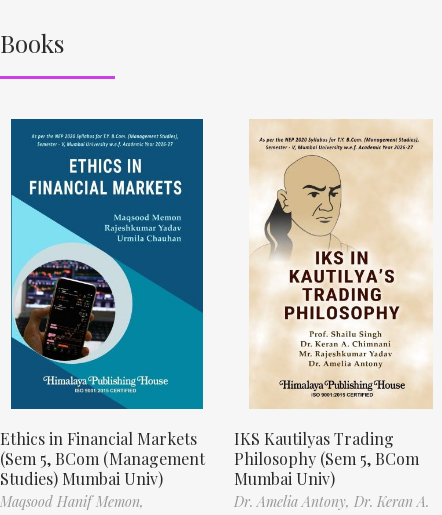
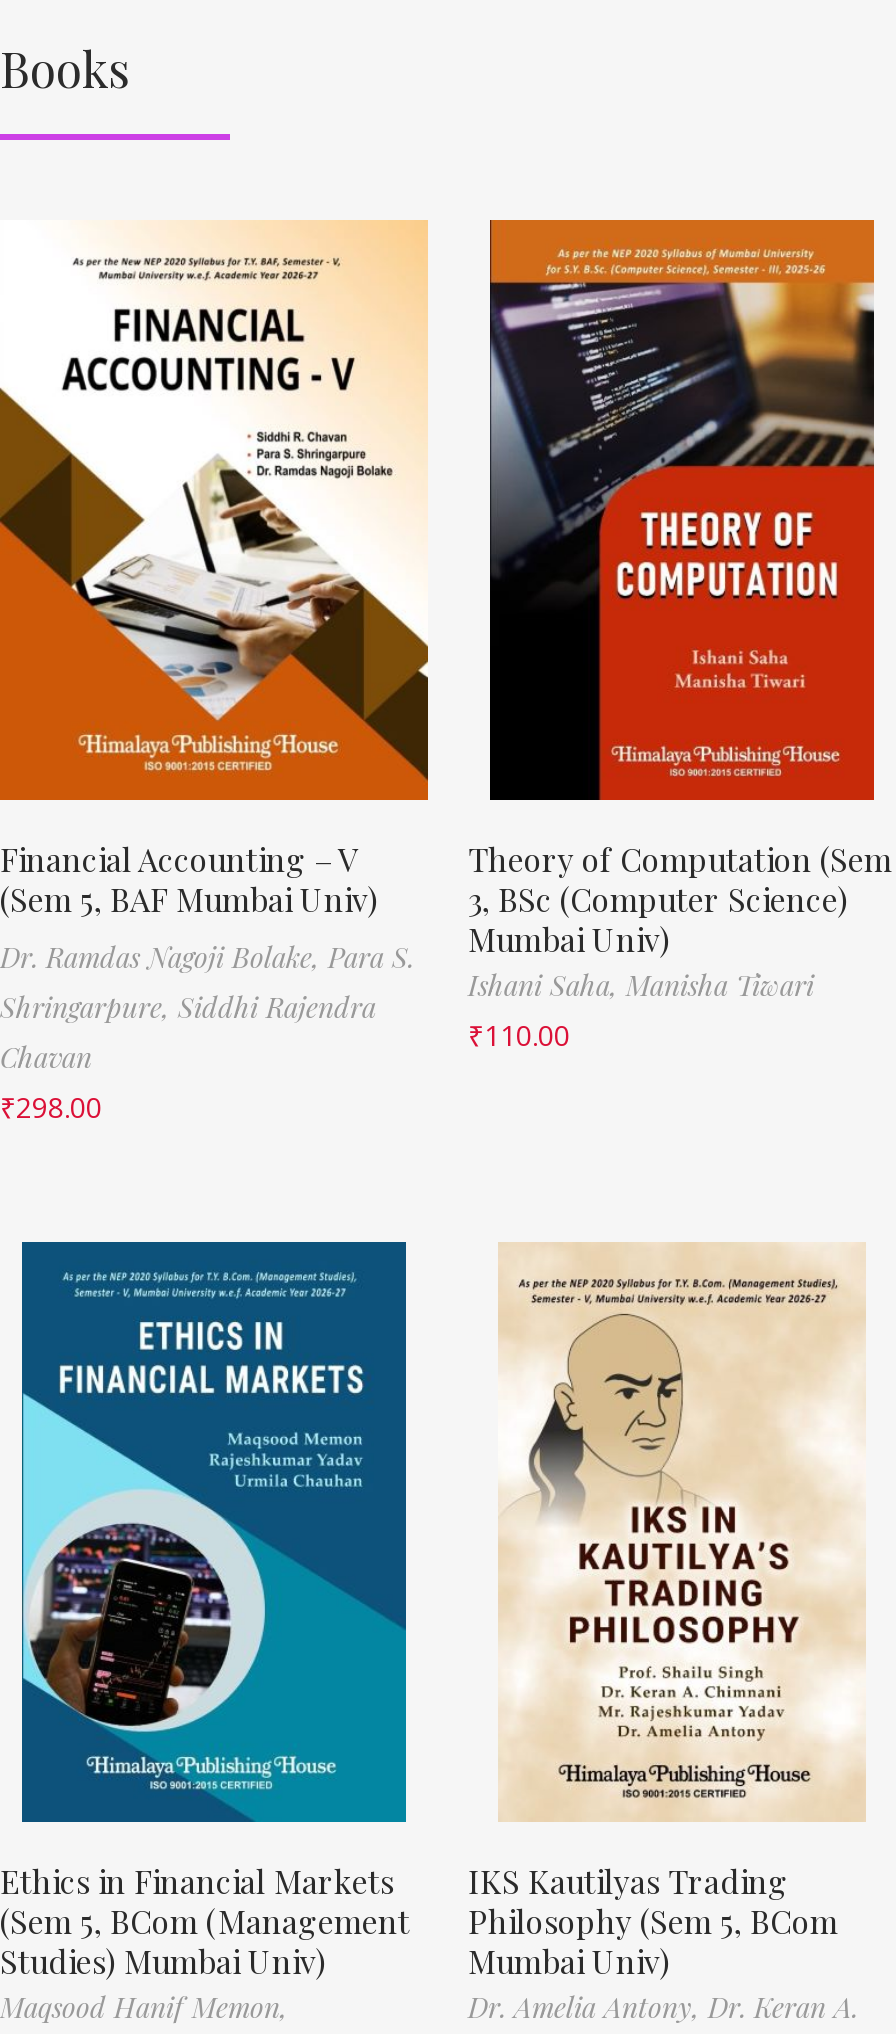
none -> [0,218,430,1125] [image] | Financial Accounting – V | (Sem 5, BAF Mumbai Univ) | Dr. Ramdas Nagoji Bolake, Para S. | Shringarpure, Siddhi Rajendra | Chavan | ₹298.00
none -> [468,218,892,1053] [image] | Theory of Computation (Sem | 3, BSc (Computer Science) | Mumbai Univ) | Ishani Saha, Manisha Tiwari | ₹110.00

